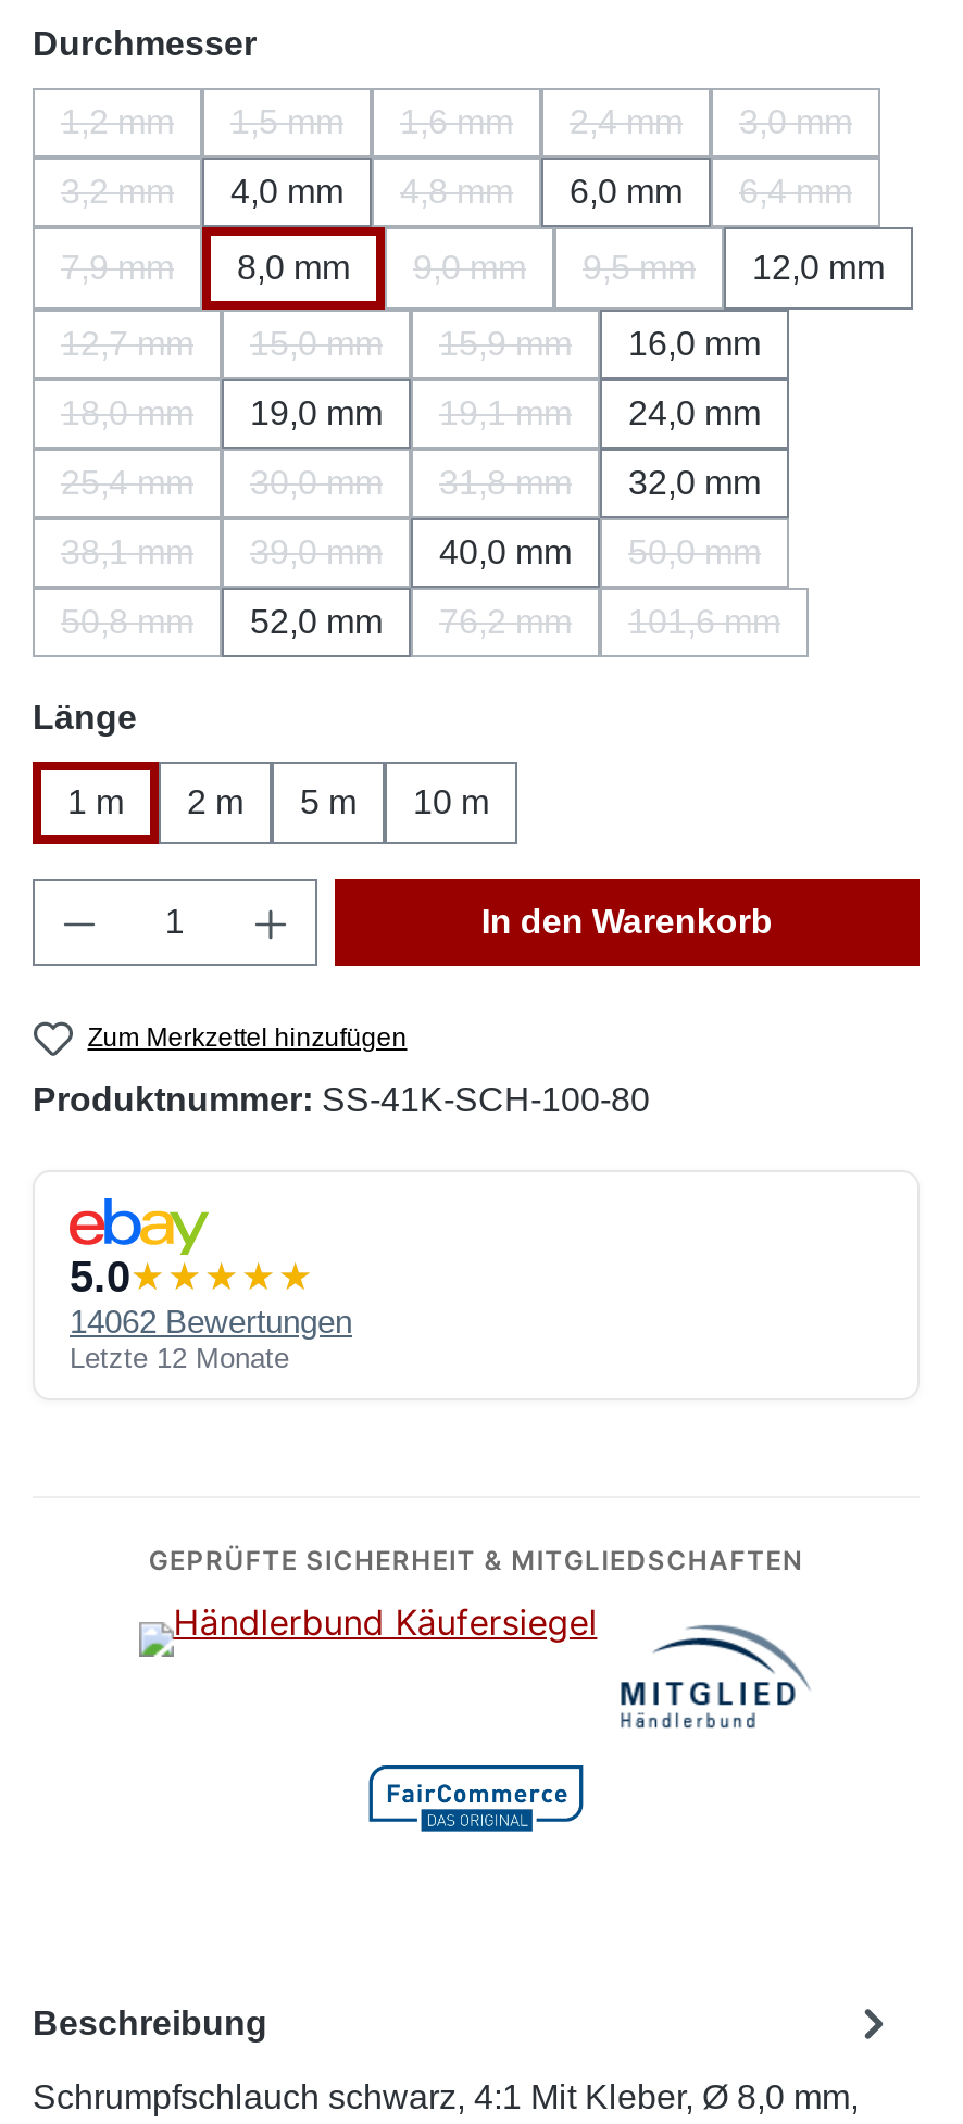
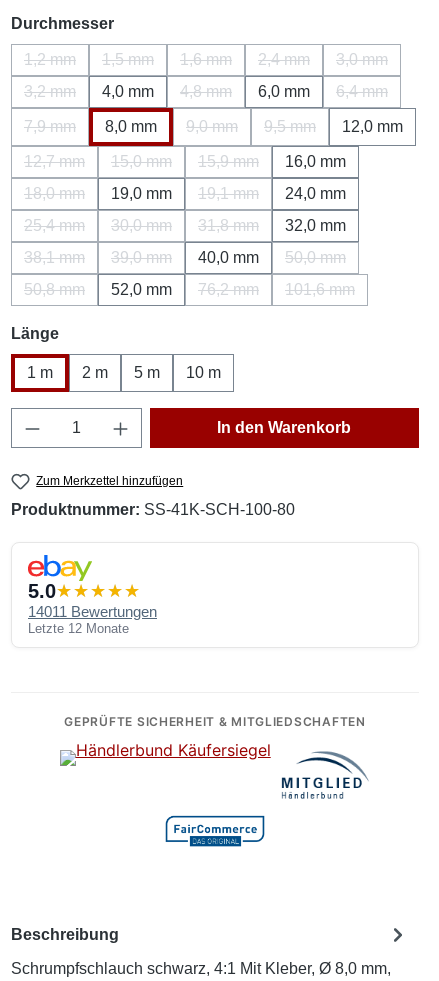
[70,1303,352,1340] 14062 Bewertungen -> [28,603,157,620] 14011 Bewertungen

